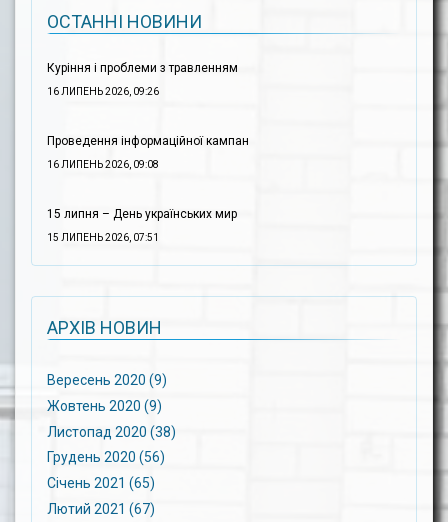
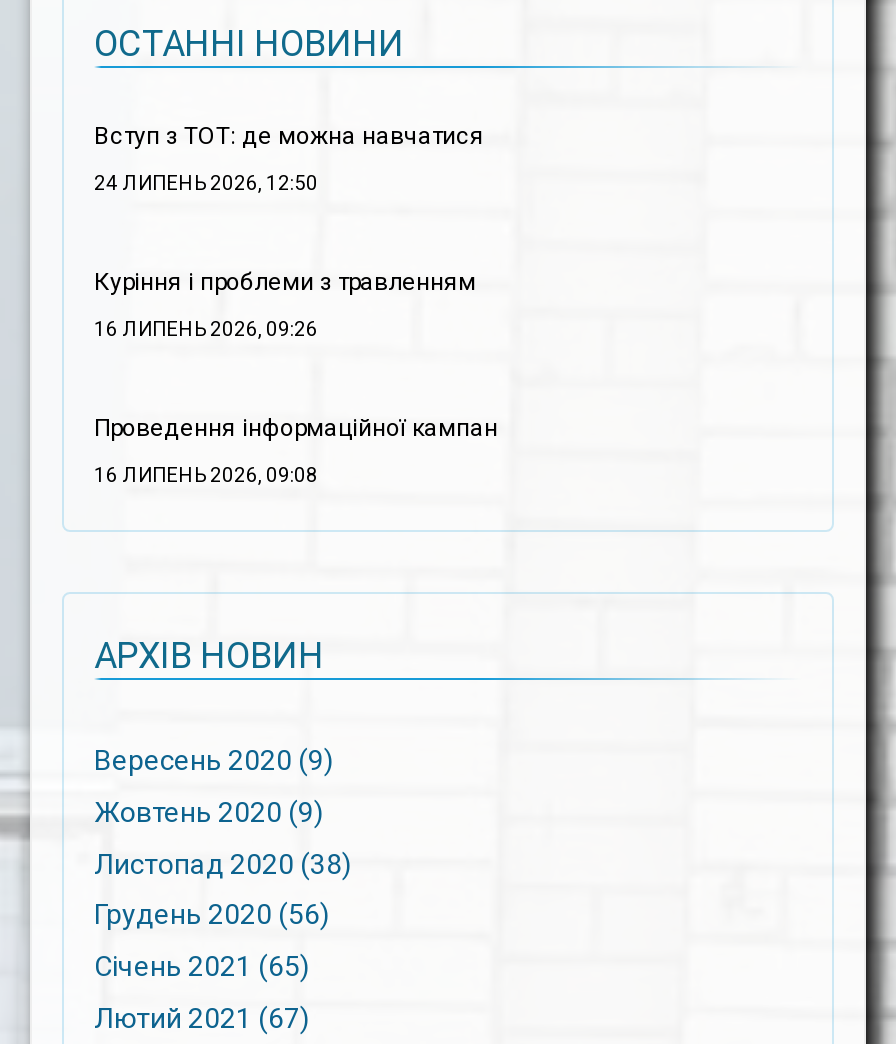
none -> [94,122,484,194] Вступ з ТОТ: де можна навчатися | 24 ЛИПЕНЬ 2026, 12:50
moved [47,61,249,170] -> [94,268,498,486]: Куріння і проблеми з травленням | 16 ЛИПЕНЬ 2026, 09:26 | Проведення інформаційної кампан | 16 ЛИПЕНЬ 2026, 09:08
[47,207,237,243] 15 липня – День українських мир | 15 ЛИПЕНЬ 2026, 07:51 -> none

